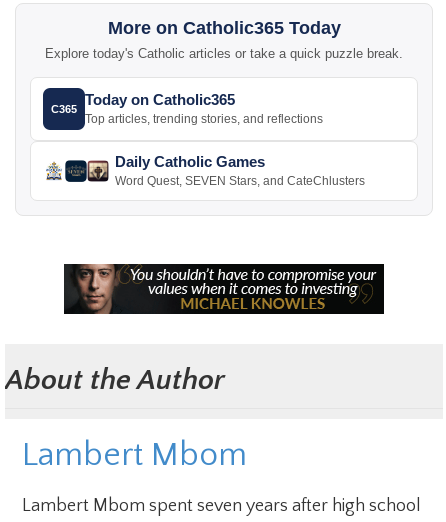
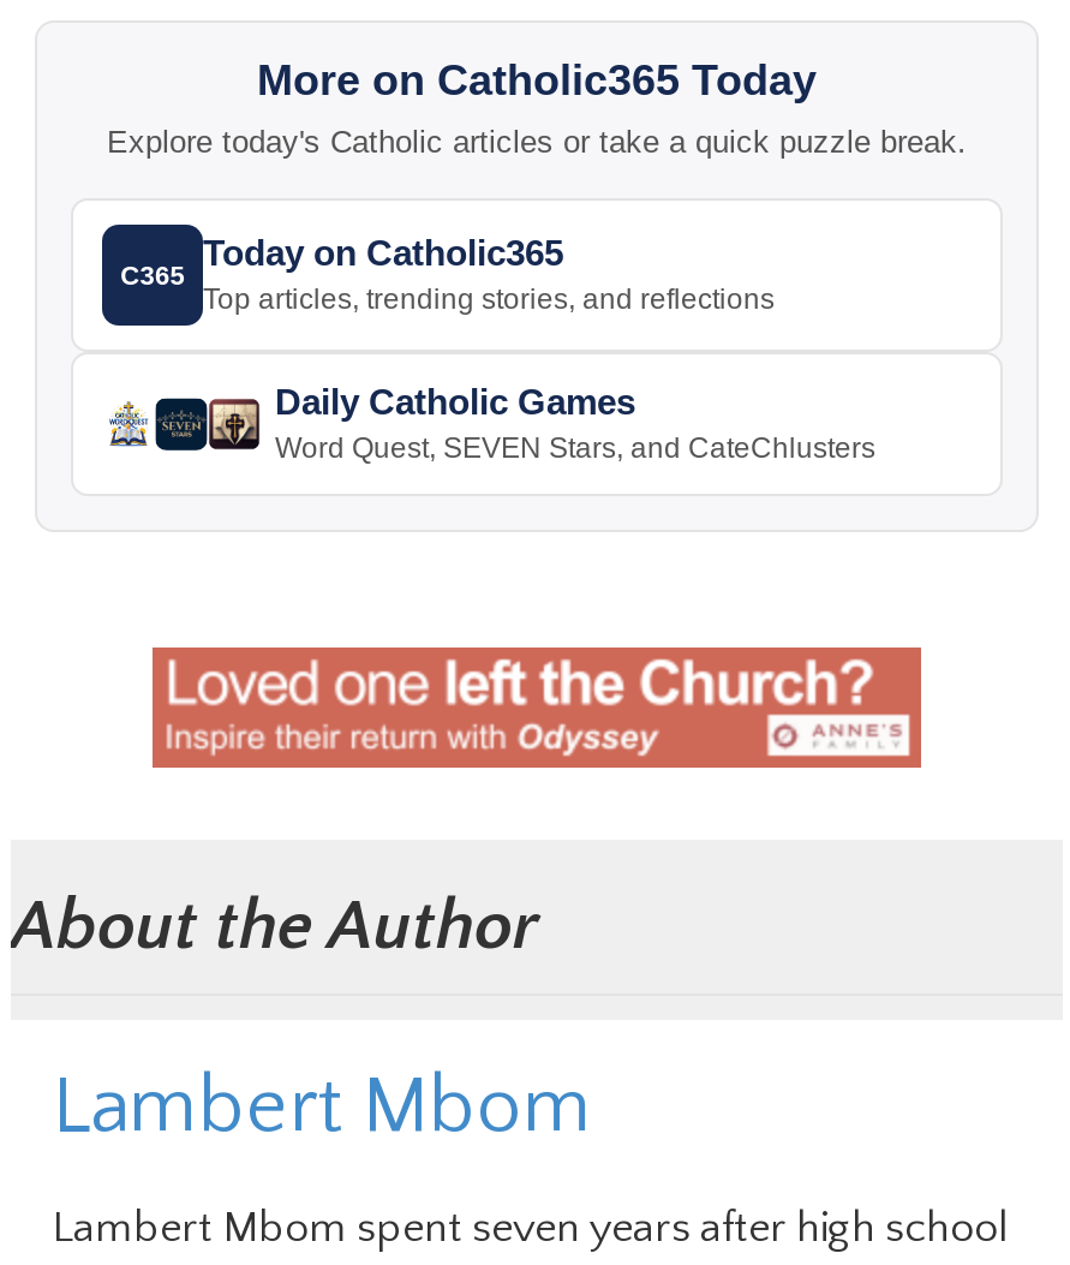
[63,263,385,315] [image] -> [150,645,923,770] [image]

